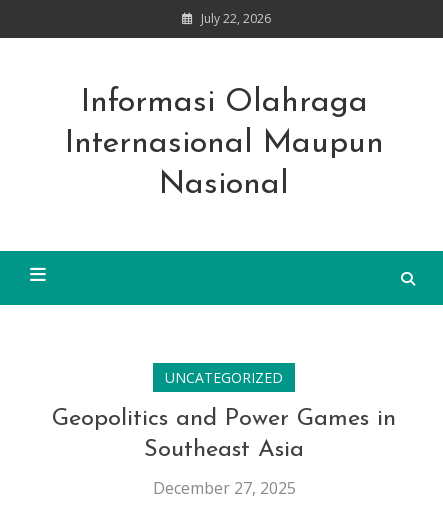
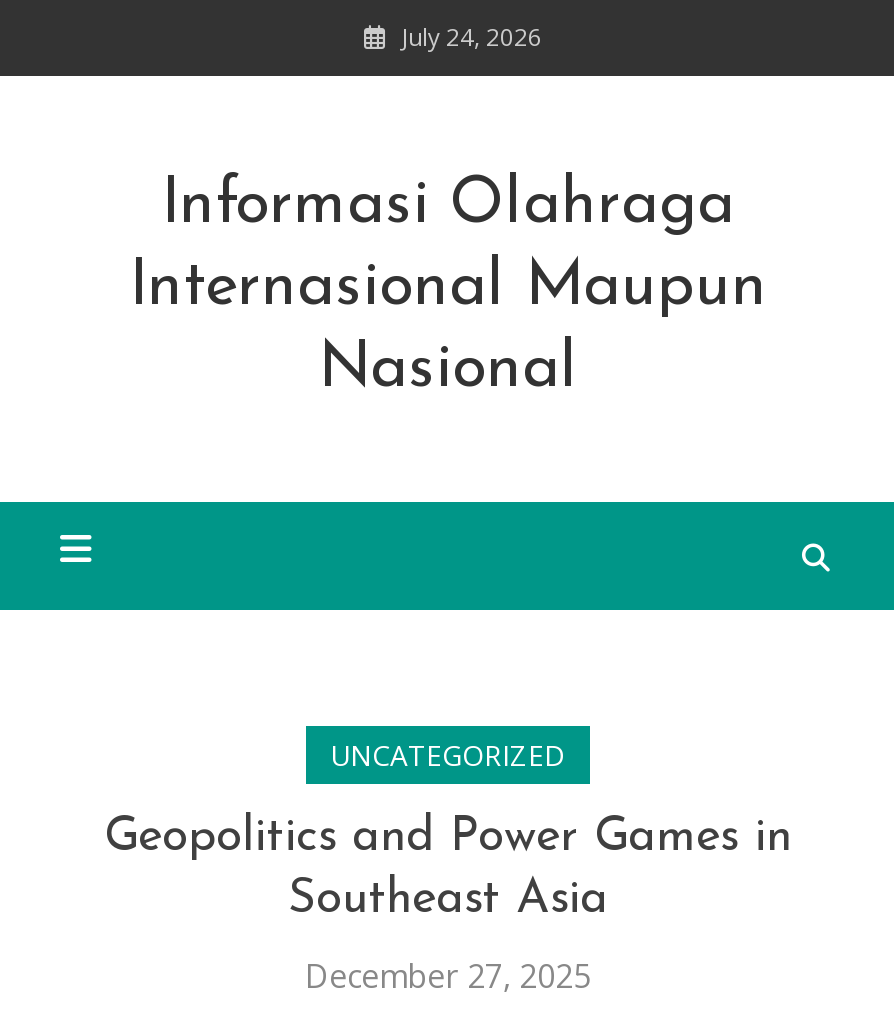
[198,10,271,27] July 22, 2026 -> [396,20,542,54] July 24, 2026

